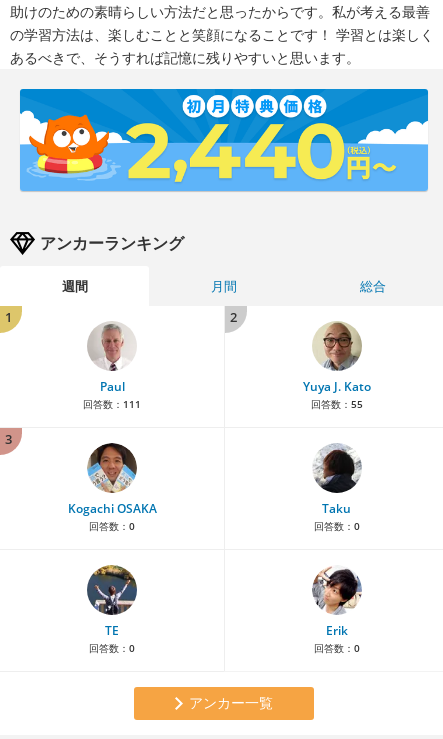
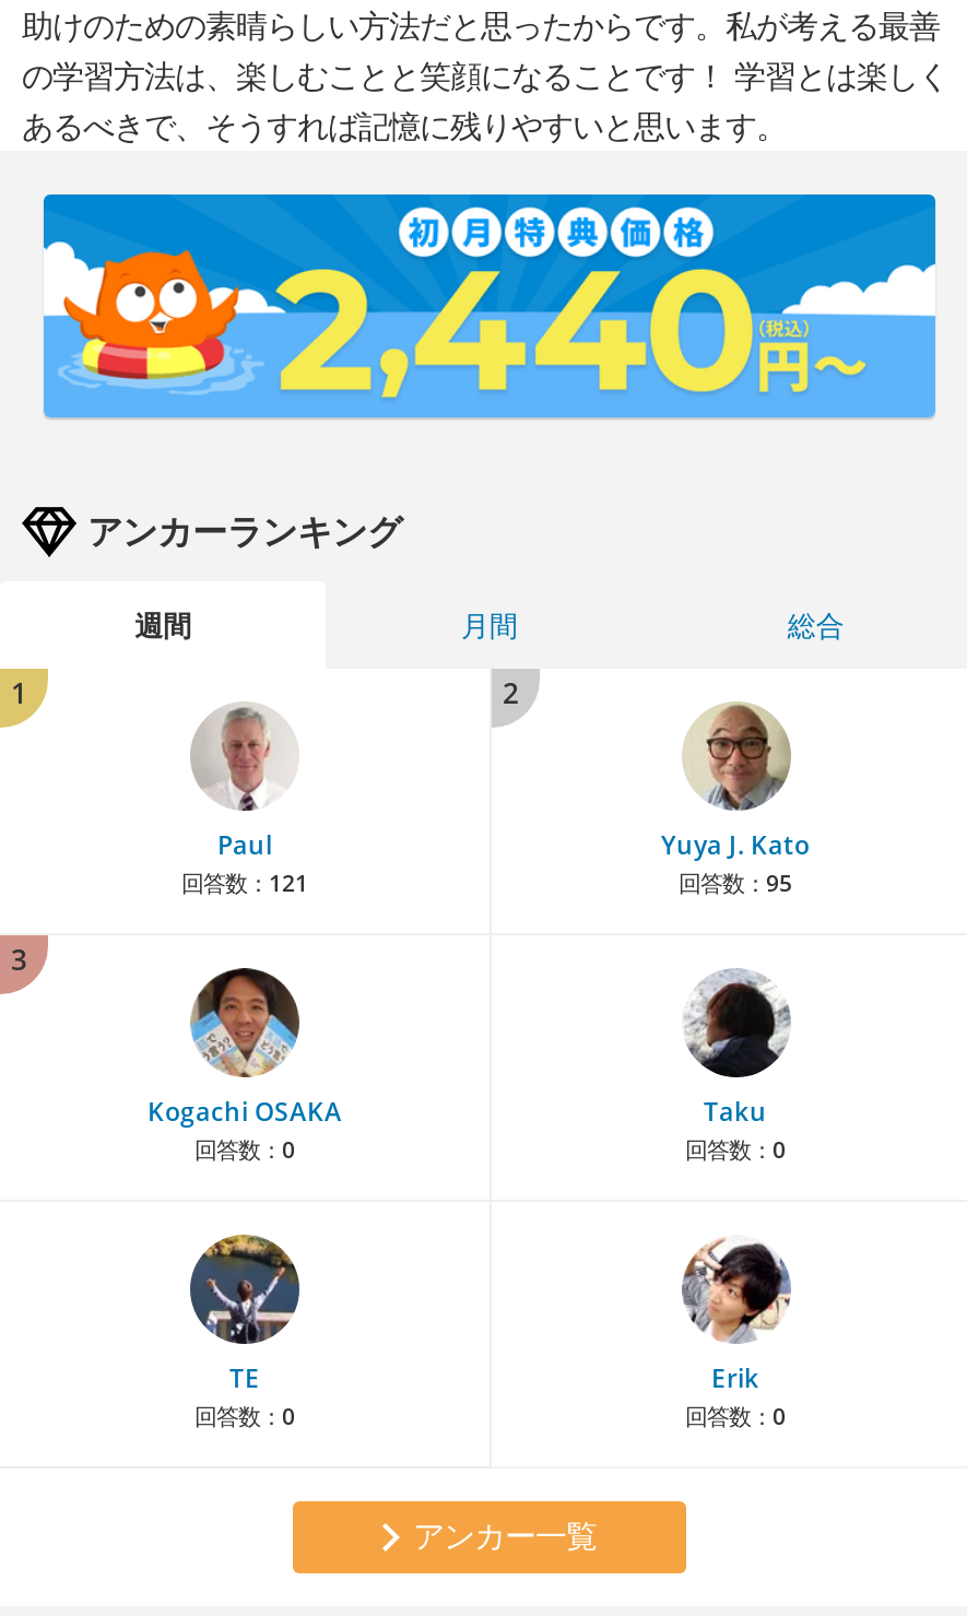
[83,397,141,411] 回答数：111 -> [181,868,308,898] 回答数：121
[310,397,362,411] 回答数：55 -> [679,868,792,898] 回答数：95

